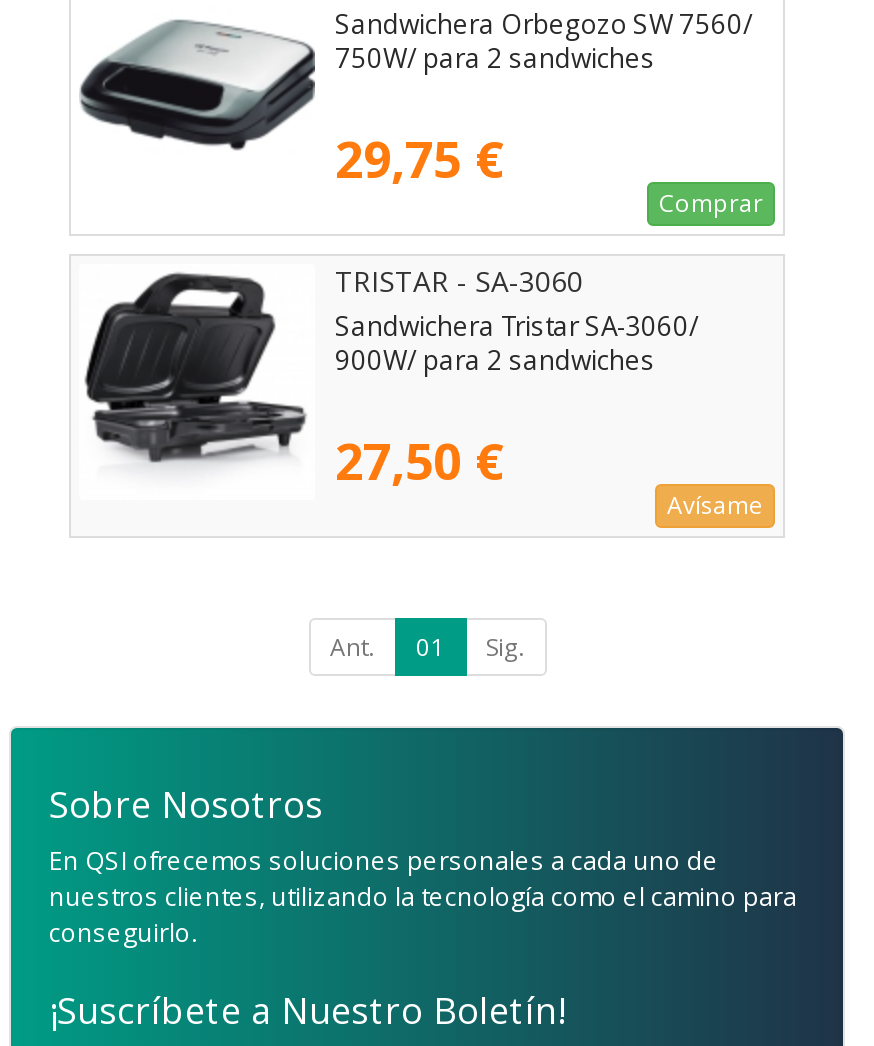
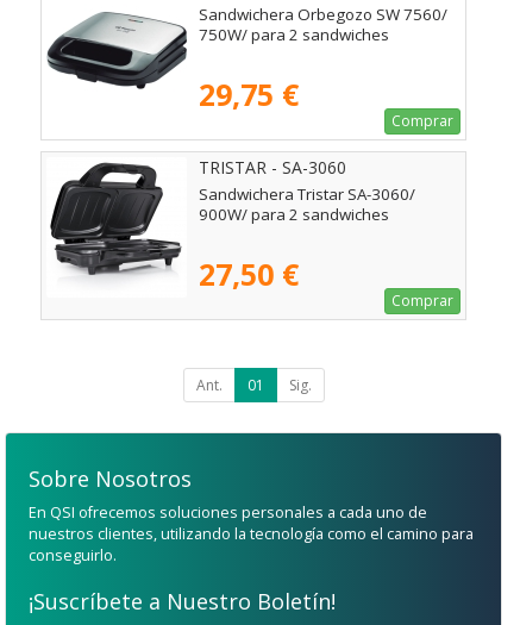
[667,488,763,522] Avísame -> [391,291,453,311] Comprar

